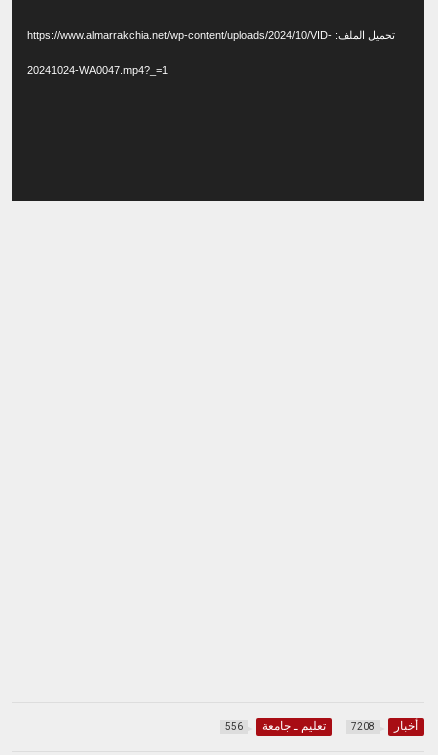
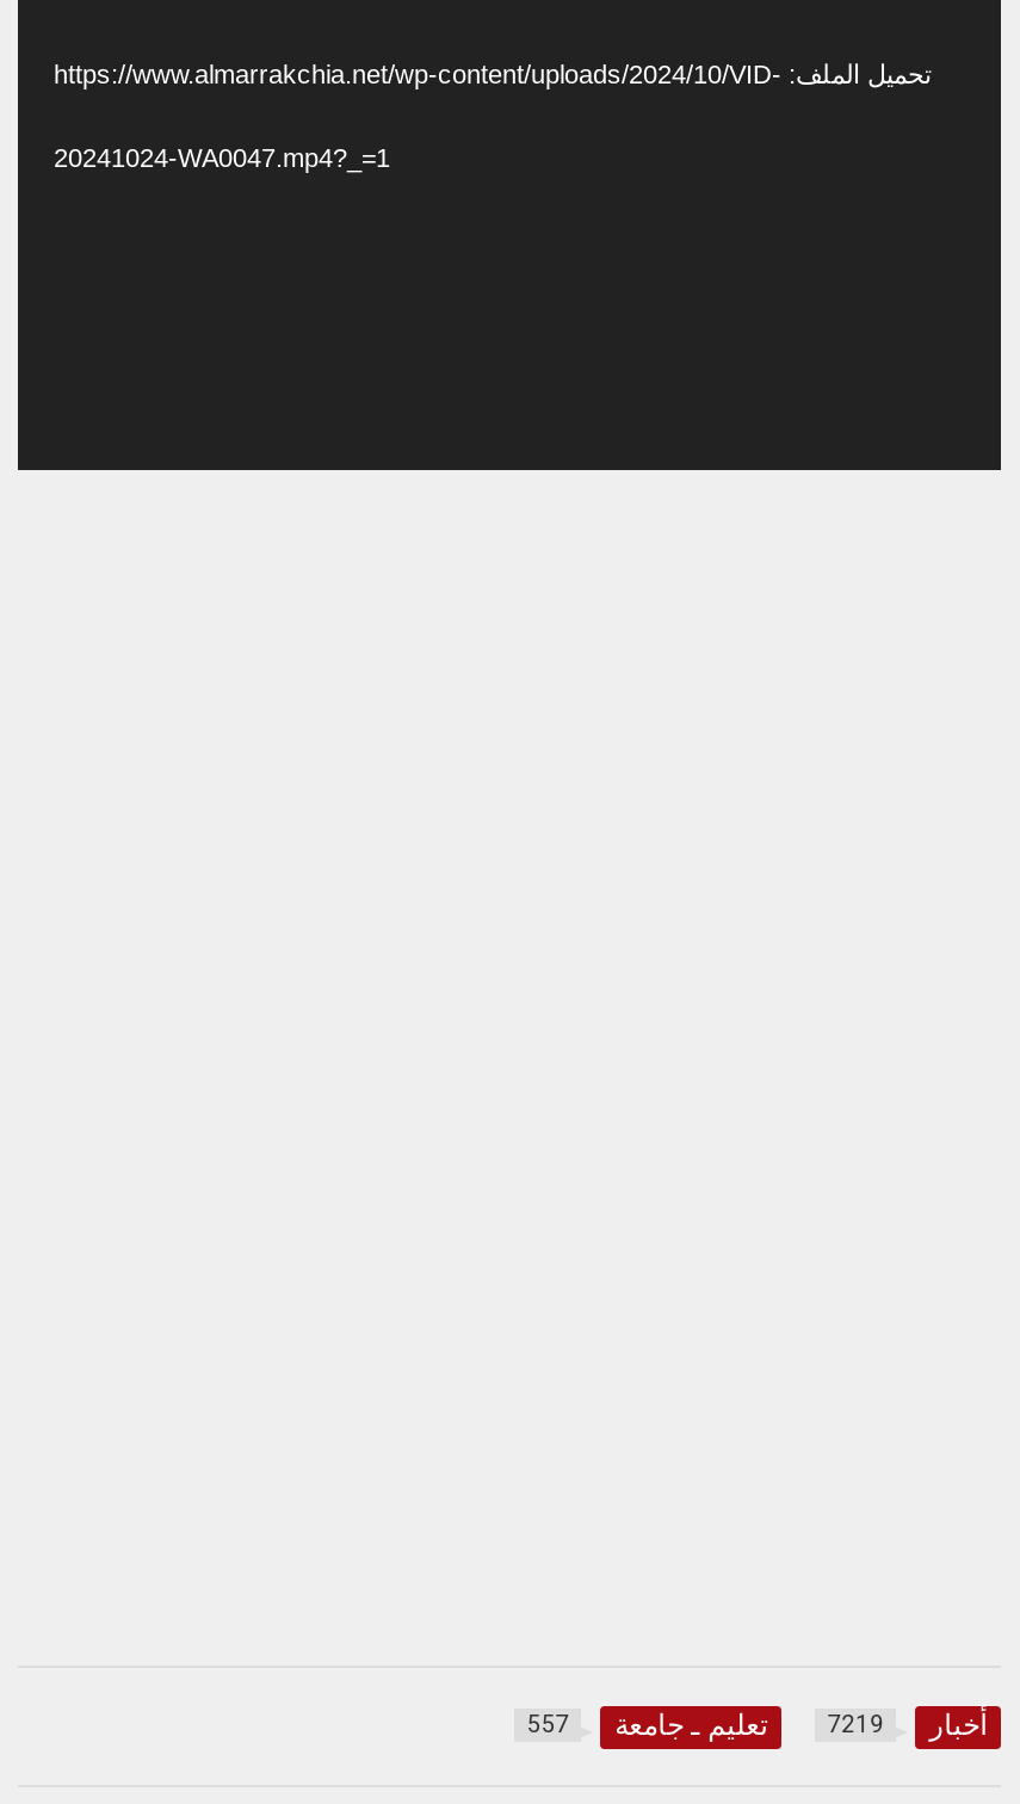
[225,719,326,733] تعليم ـ جامعة 556 -> [526,1708,767,1741] تعليم ـ جامعة 557
[351,719,418,733] أخبار 7208 -> [827,1708,987,1741] أخبار 7219

